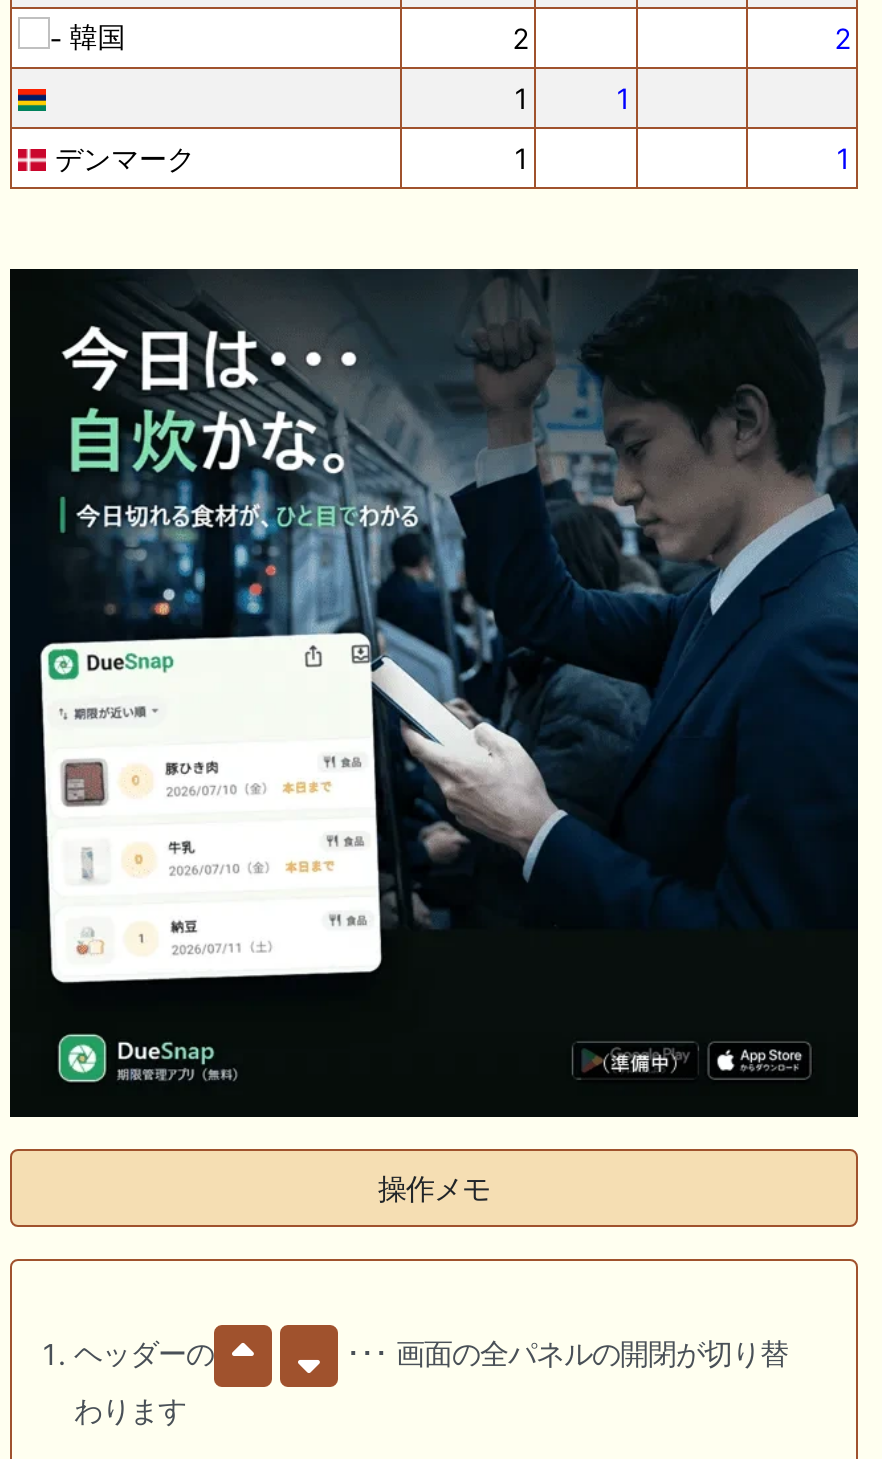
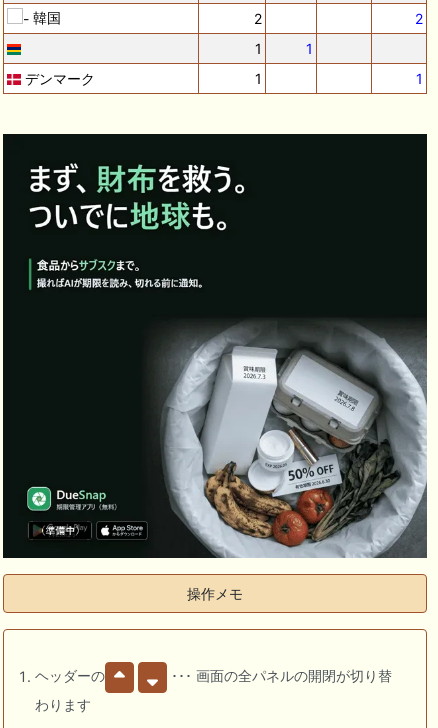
[38,271,860,1119] [image] -> [18,136,428,559] [image]

